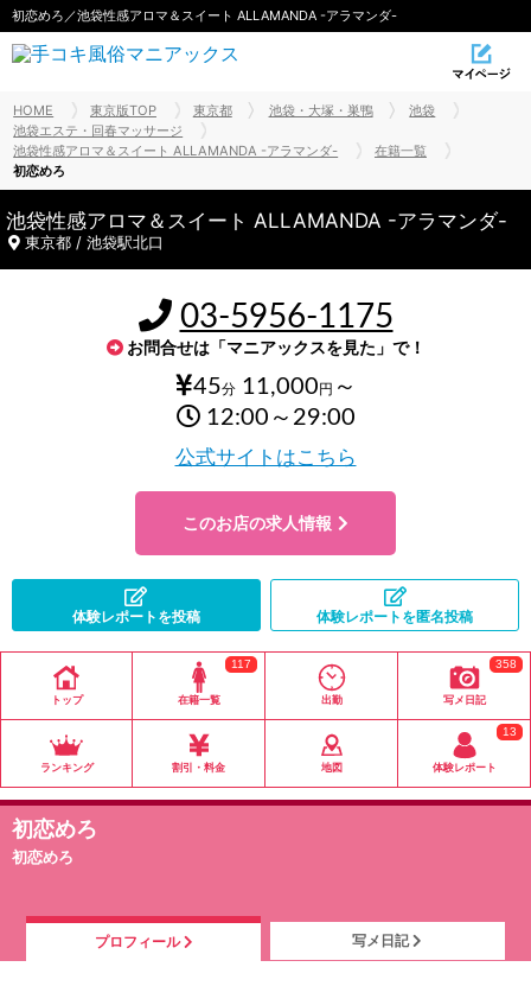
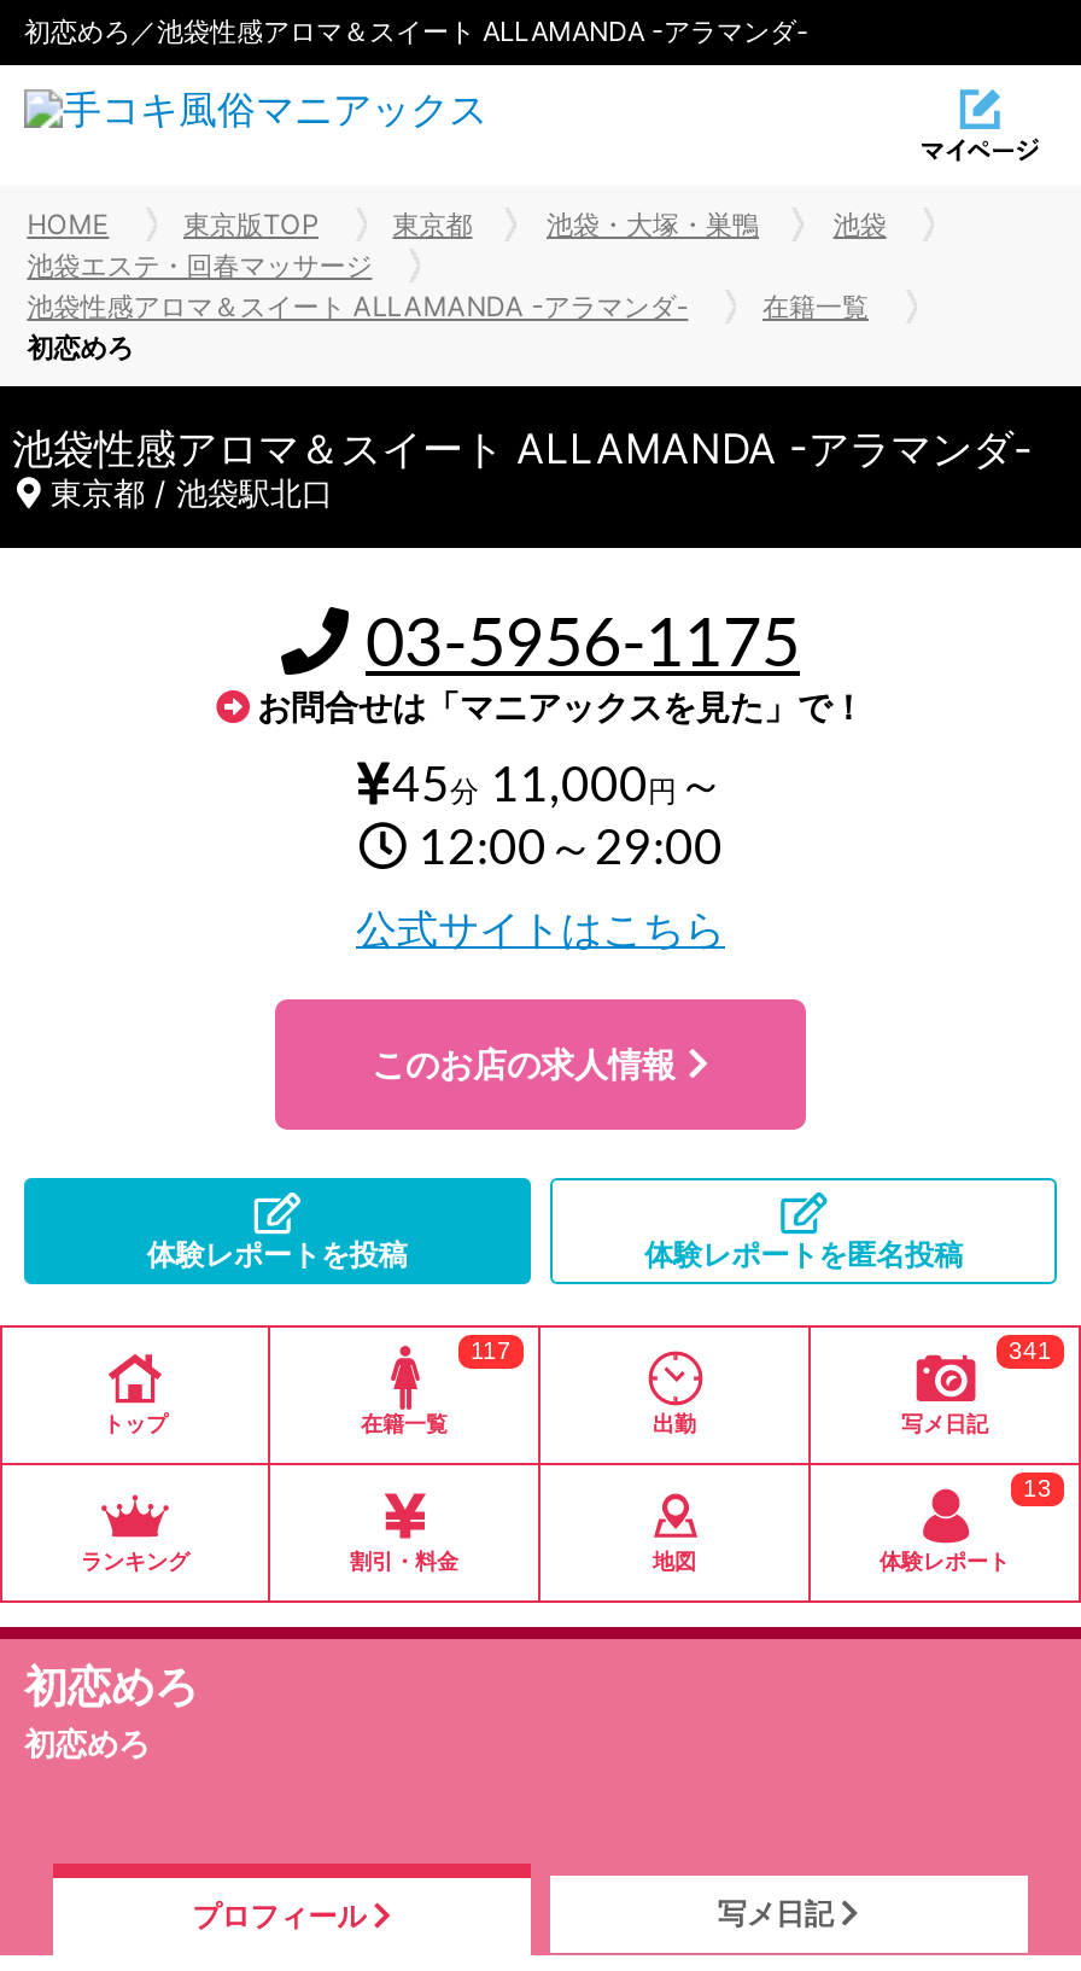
[495,657,517,670] 358 -> [1009,1337,1052,1364] 341

